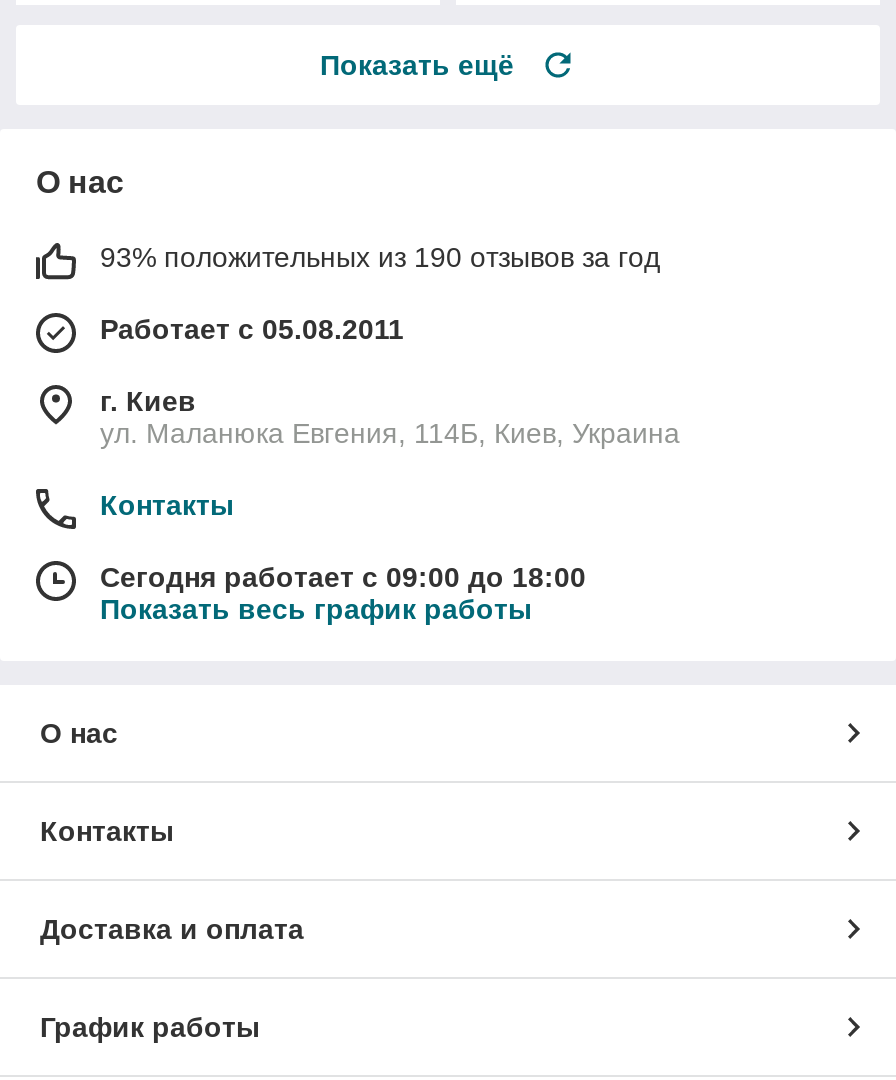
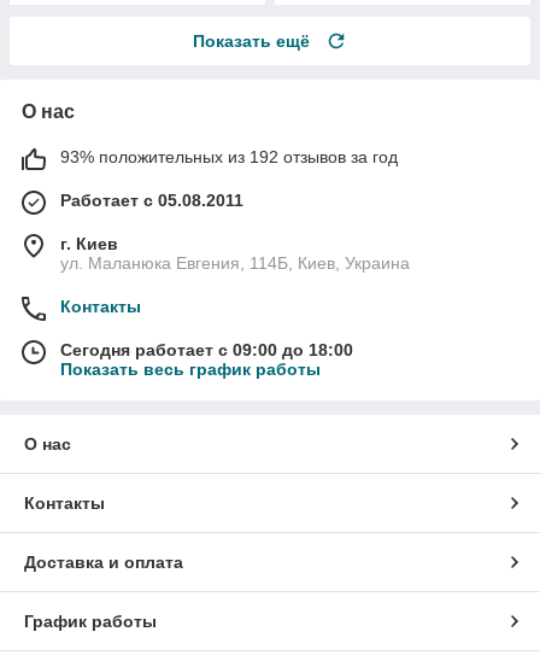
[100,241,660,273] 93% положительных из 190 отзывов за год -> [60,147,398,166] 93% положительных из 192 отзывов за год

